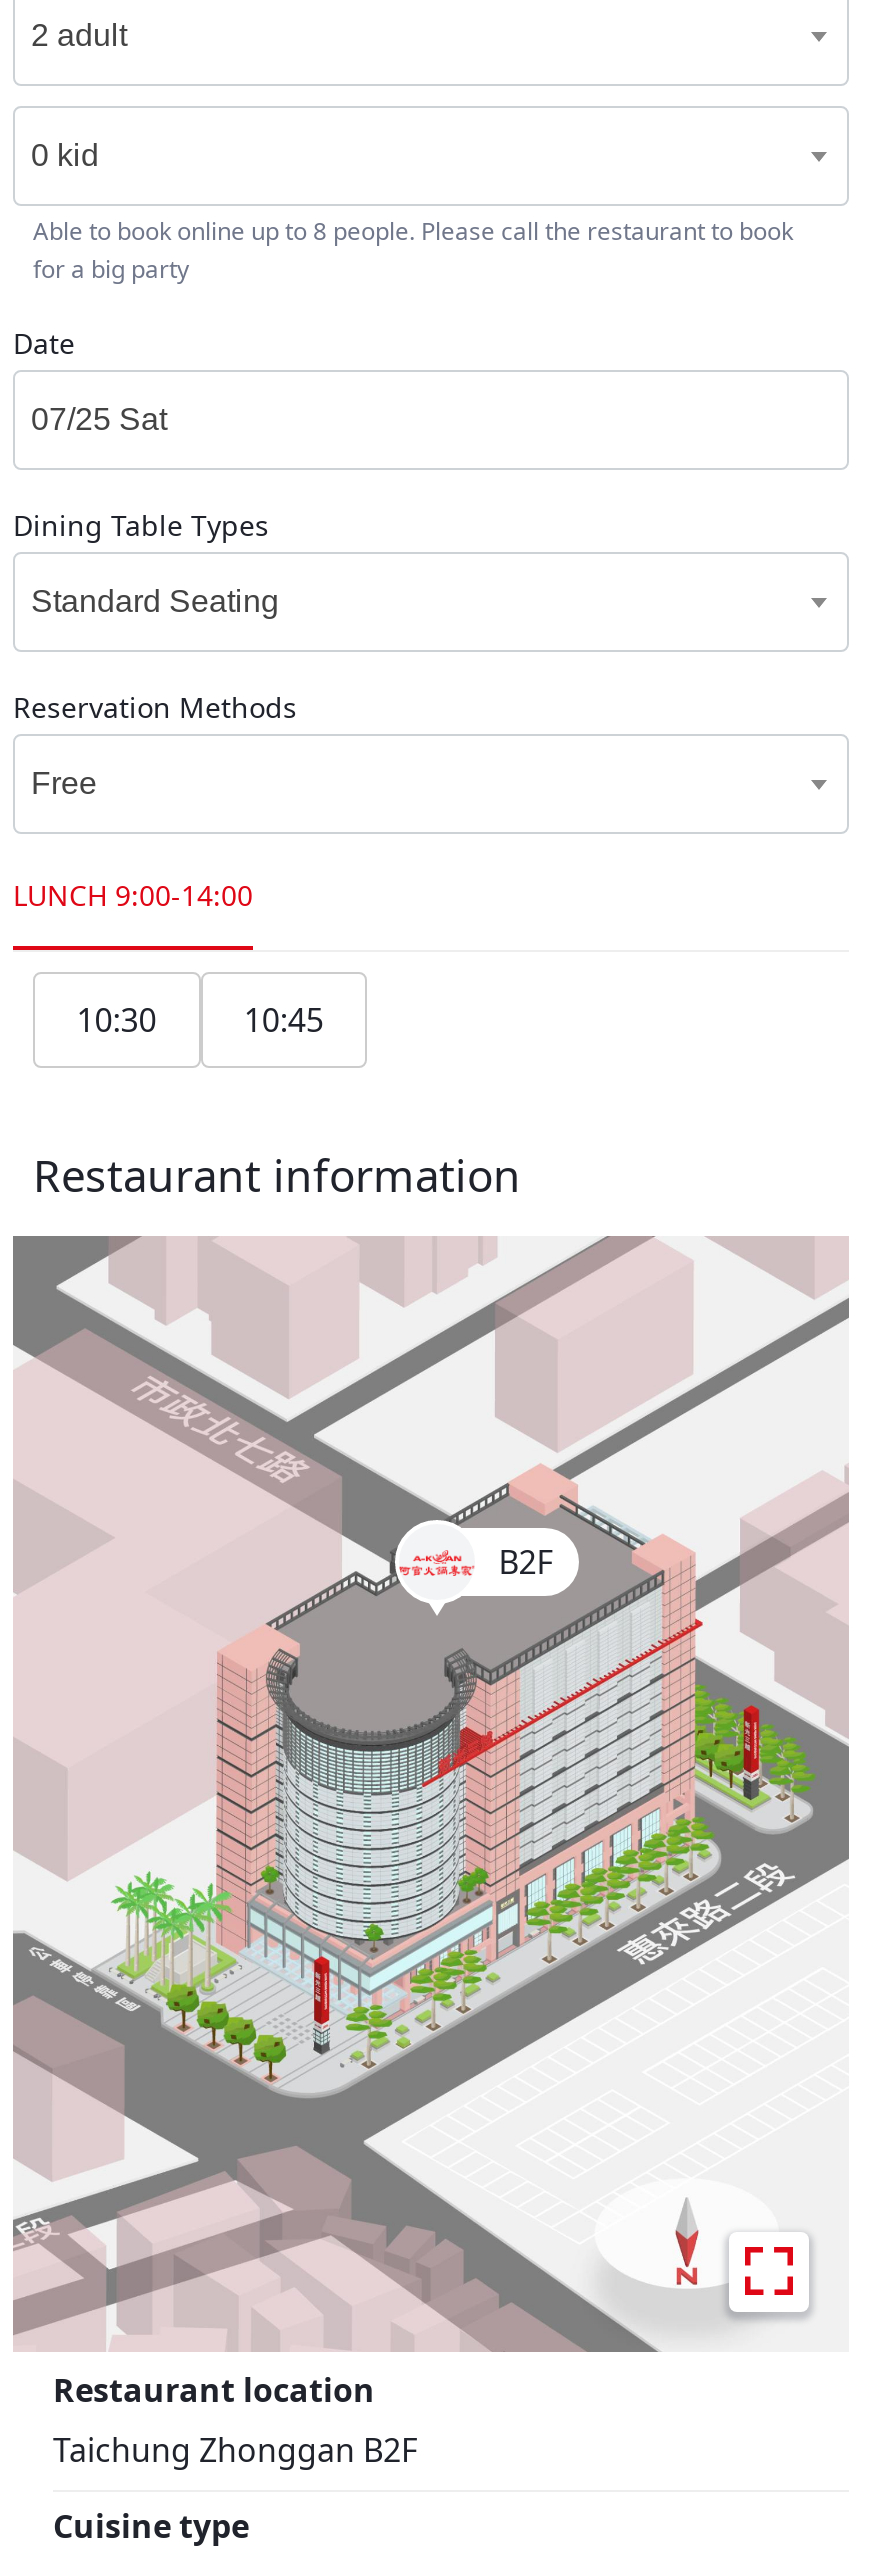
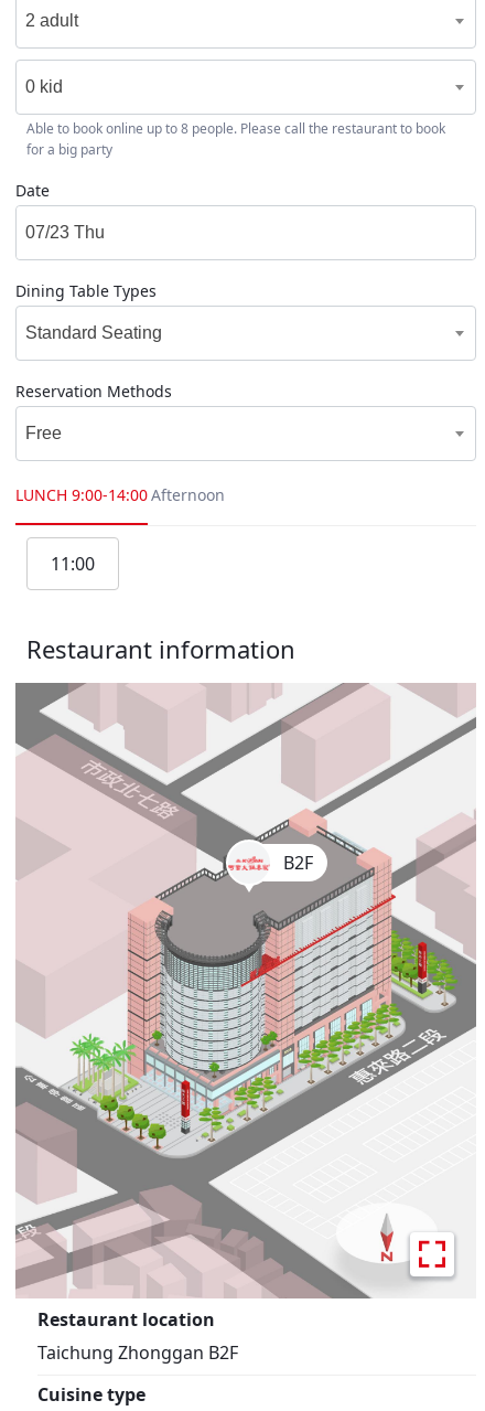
[13,876,253,914] LUNCH 9:00-14:00 -> [15,484,225,505] LUNCH 9:00-14:00 Afternoon
[77,998,324,1042] 10:30 | 10:45 -> [50,551,95,576] 11:00

